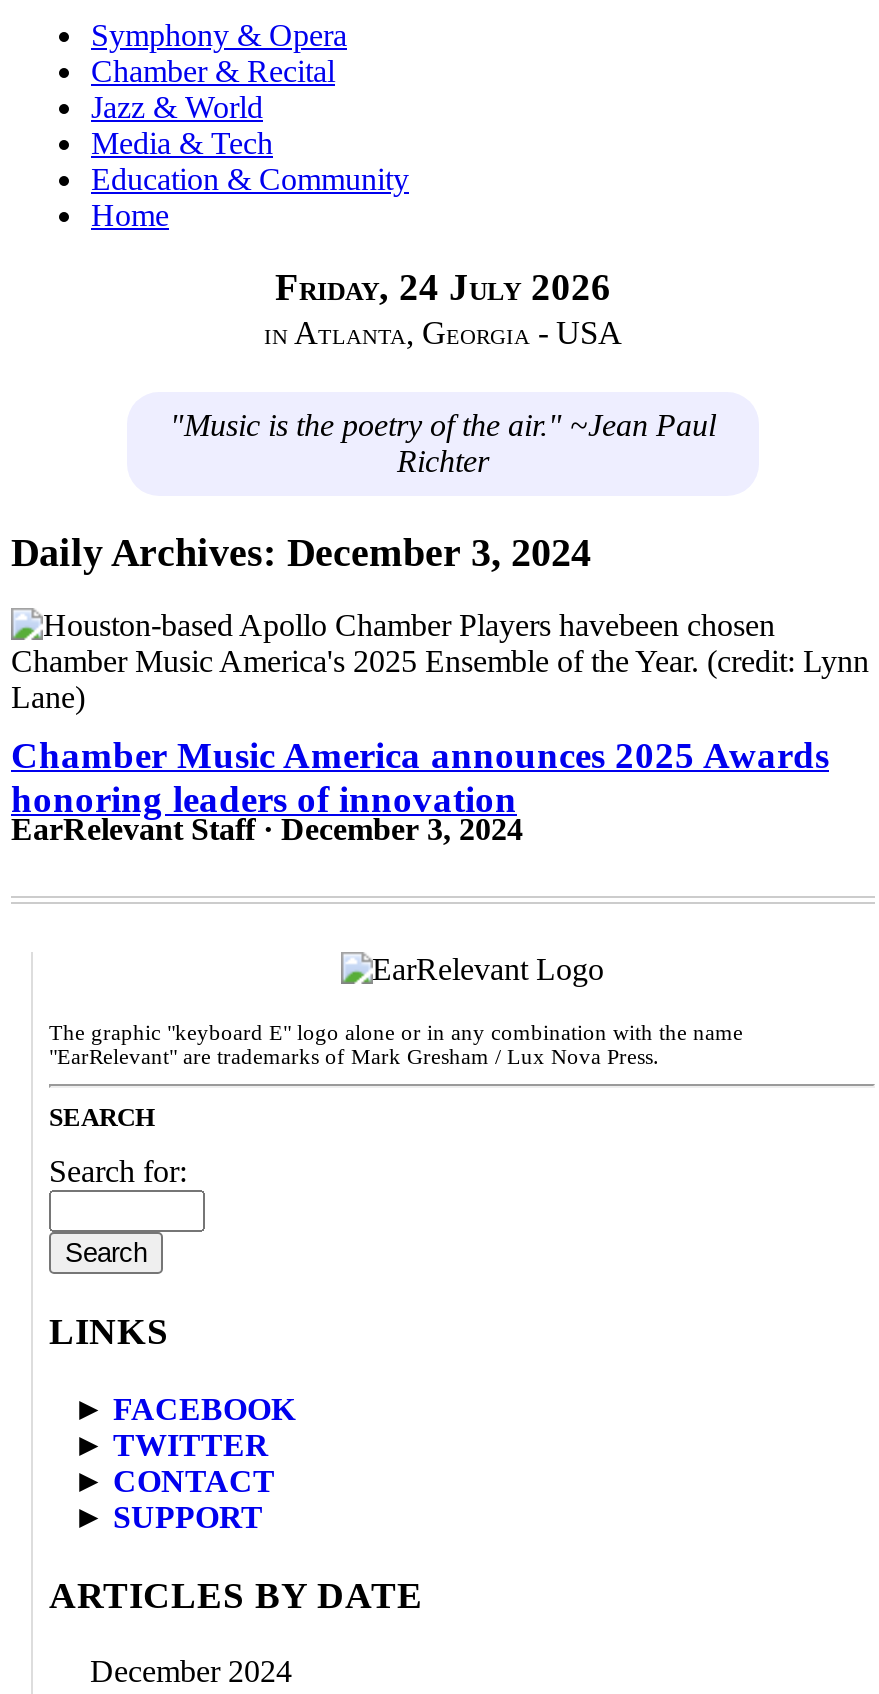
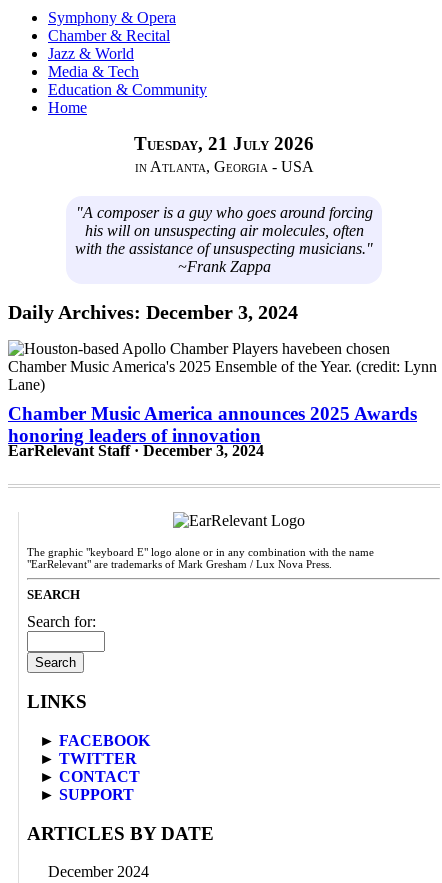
[275,265,611,307] Friday, 24 July 2026 -> [134,133,314,154] Tuesday, 21 July 2026
[170,408,716,478] "Music is the poetry of the air." ~Jean Paul | Richter -> [75,204,373,275] "A composer is a guy who goes around forcing | his will on unsuspecting air molecules, often | with the assistance of unsuspecting musicians." | ~Frank Zappa

